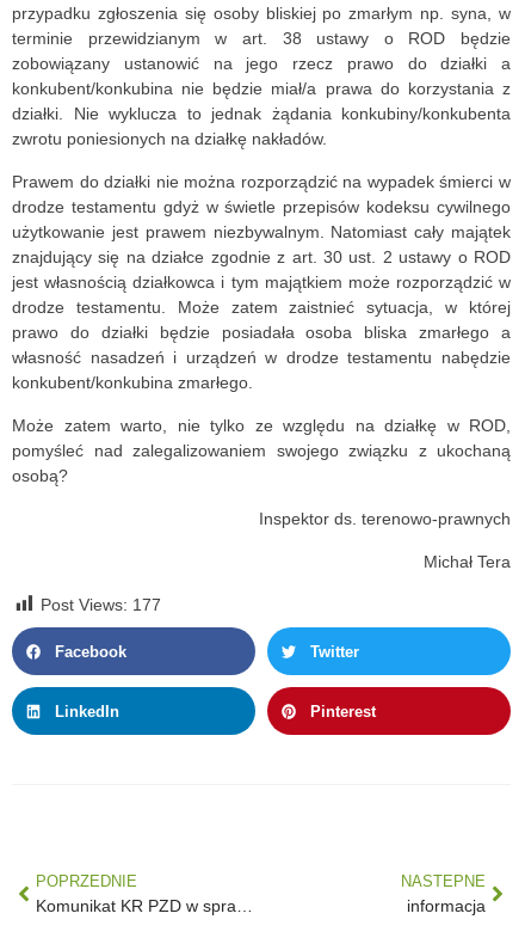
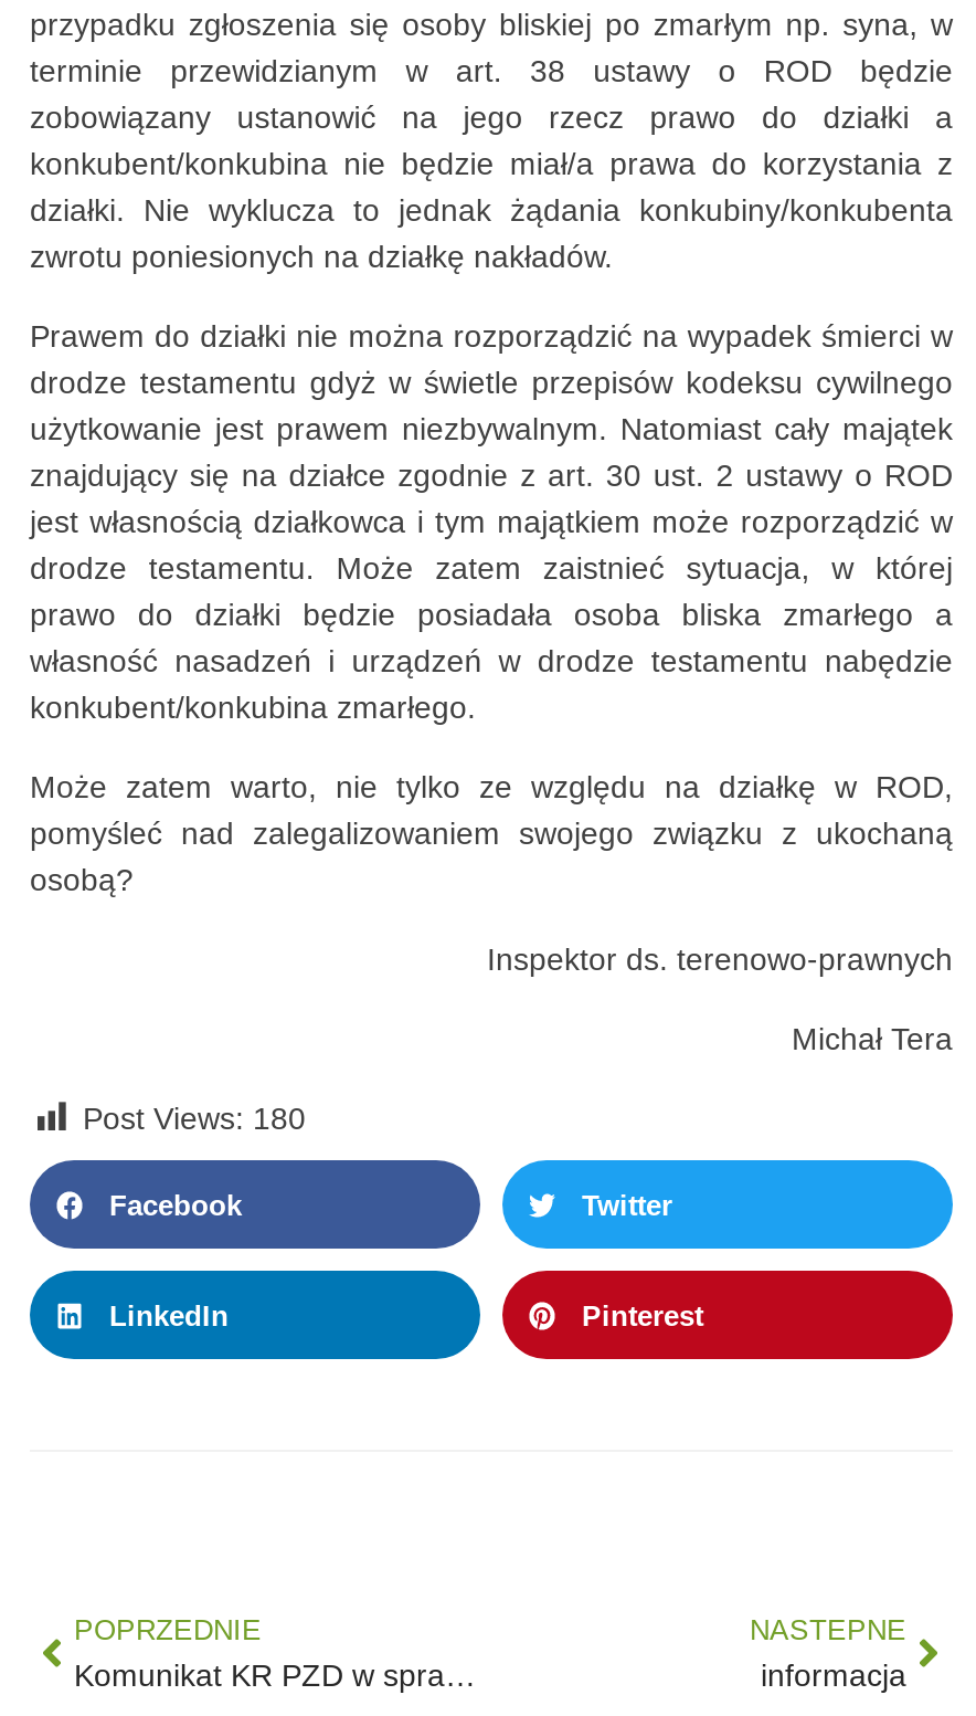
[41,595,161,614] Post Views: 177 -> [83,1101,306,1136] Post Views: 180

